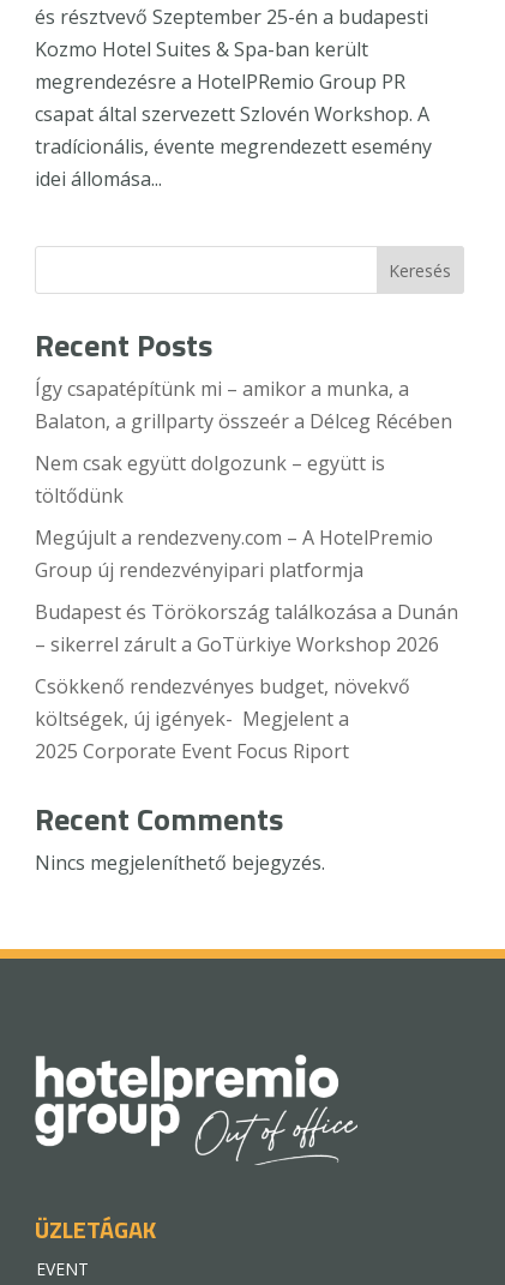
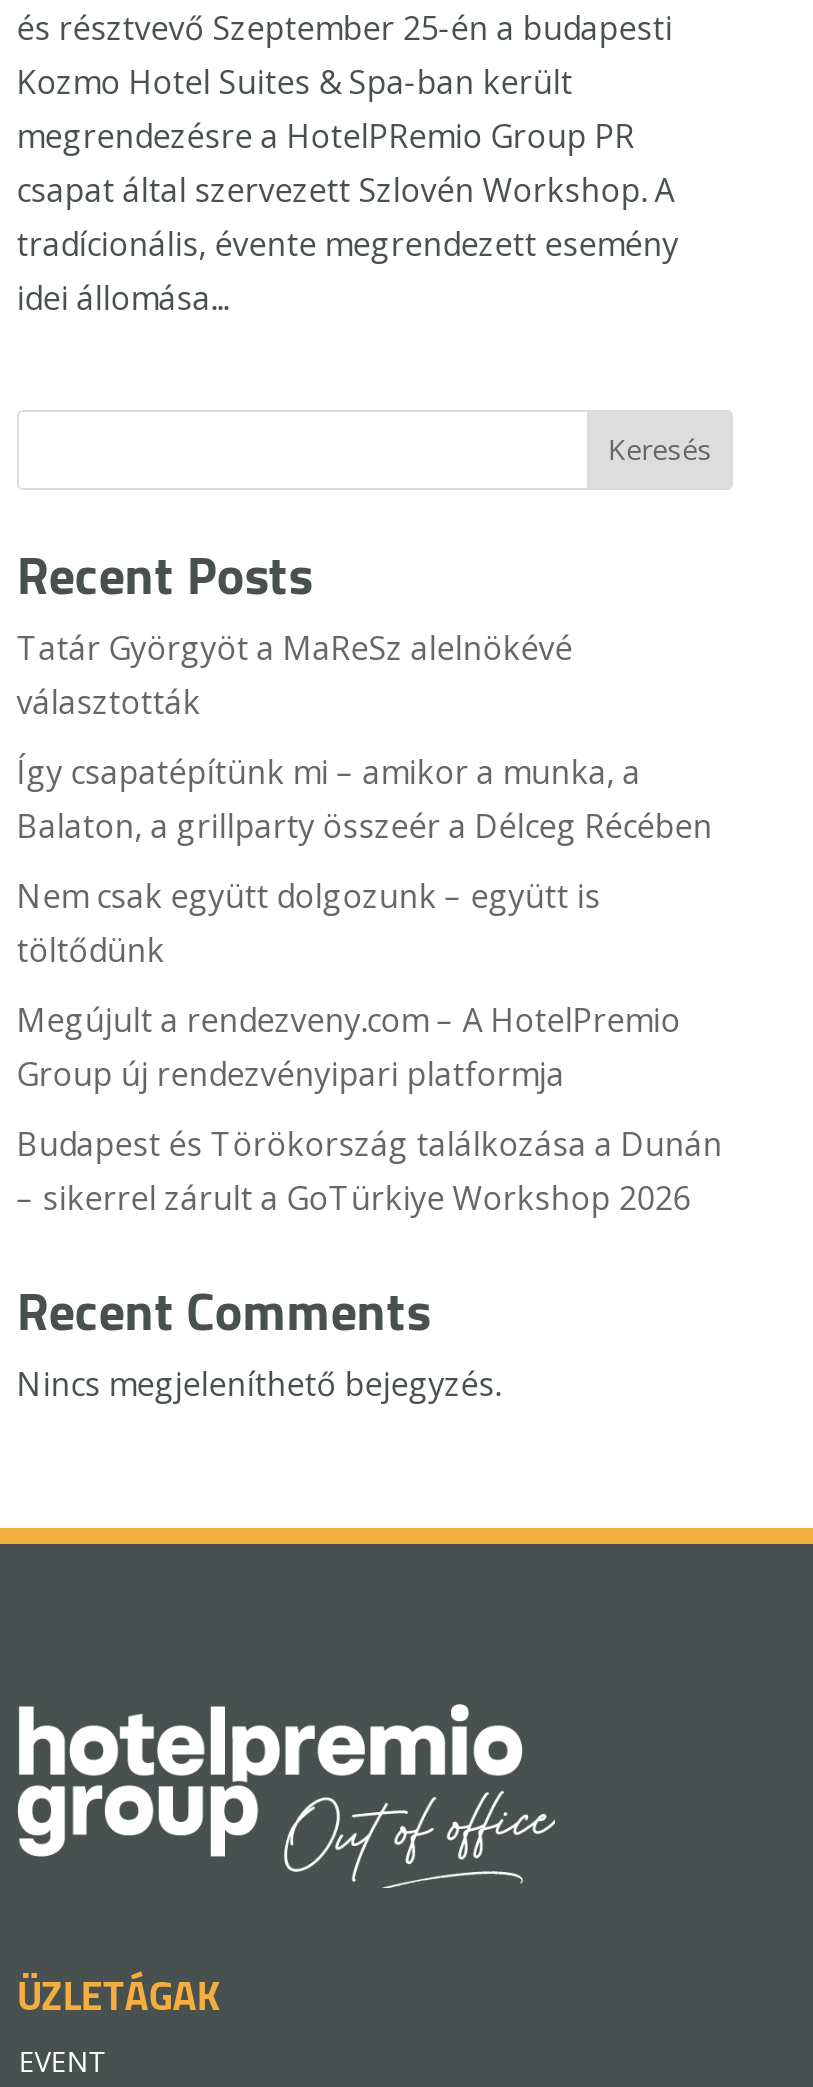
none -> [17,626,573,724] Tatár Györgyöt a MaReSz alelnökévé | választották
moved [35,375,458,657] -> [17,750,723,1220]: Így csapatépítünk mi – amikor a munka, a | Balaton, a grillparty összeér a Délceg Récében | Nem csak együtt dolgozunk – együtt is | töltődünk | Megújult a rendezveny.com – A HotelPremio | Group új rendezvényipari platformja | Budapest és Törökország találkozása a Dunán | – sikerrel zárult a GoTürkiye Workshop 2026
[35,673,410,764] Csökkenő rendezvényes budget, növekvő | költségek, új igények- Megjelent a | 2025 Corporate Event Focus Riport -> none

